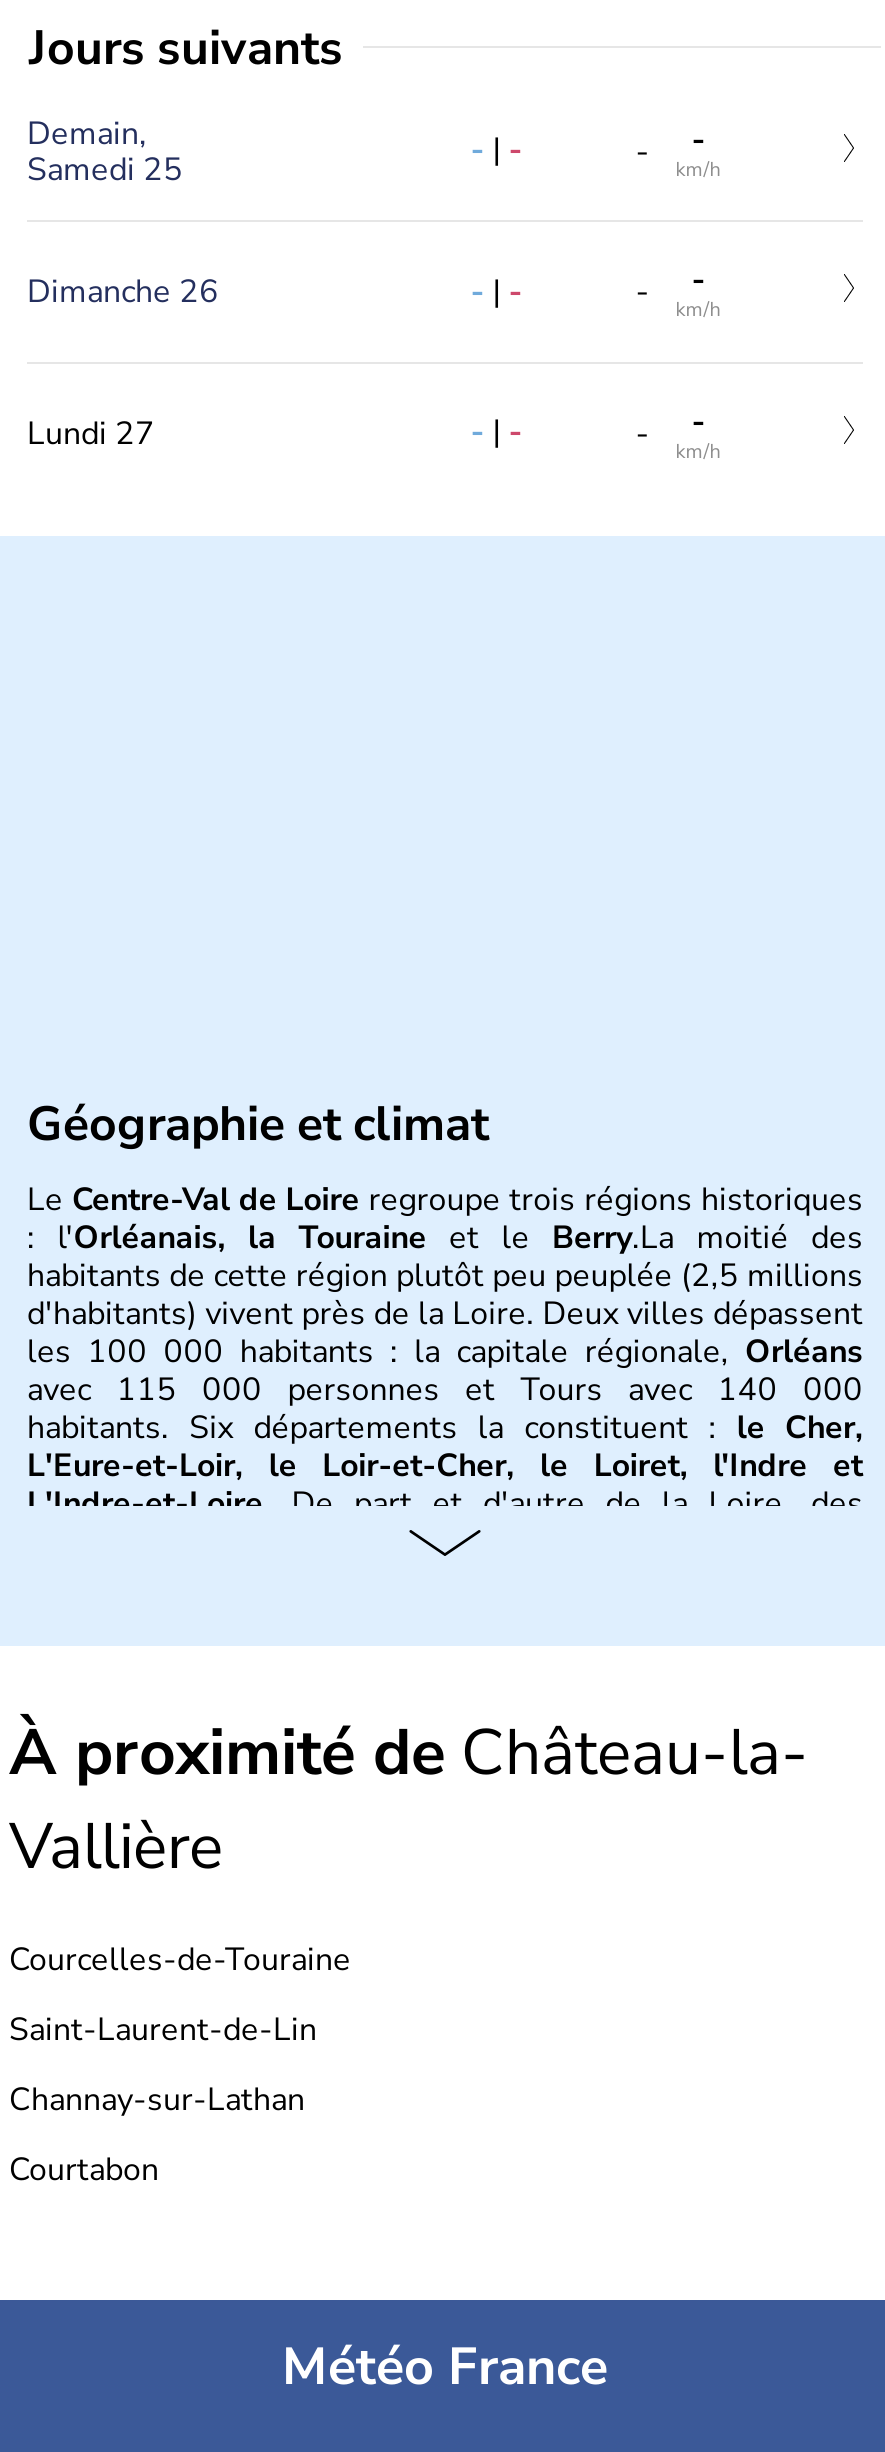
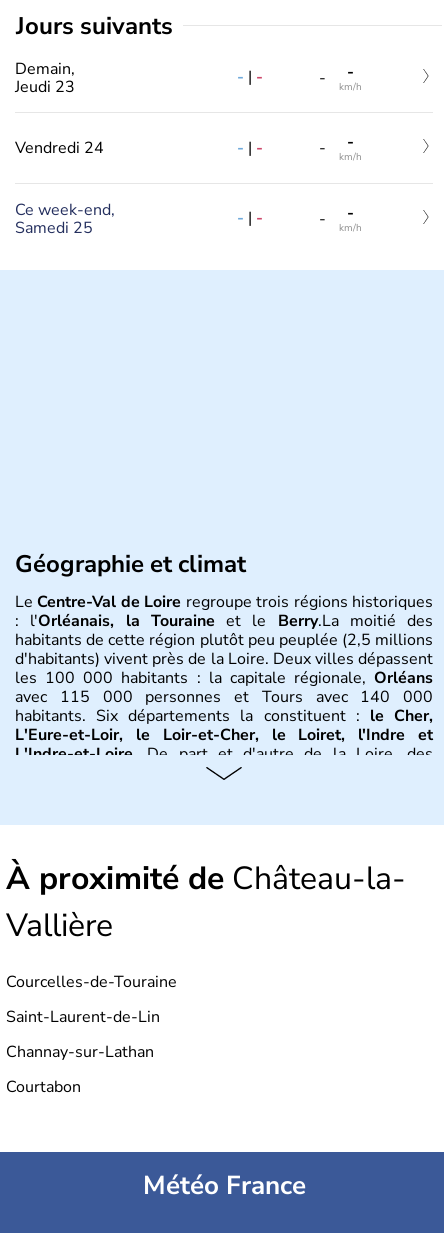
[27,147,183,191] Samedi 25 -> [15,76,75,98] Jeudi 23
[27,270,219,314] Dimanche 26 -> [15,137,104,159] Vendredi 24
[27,412,155,456] Lundi 27 -> [15,199,115,239] Ce week-end, | Samedi 25

